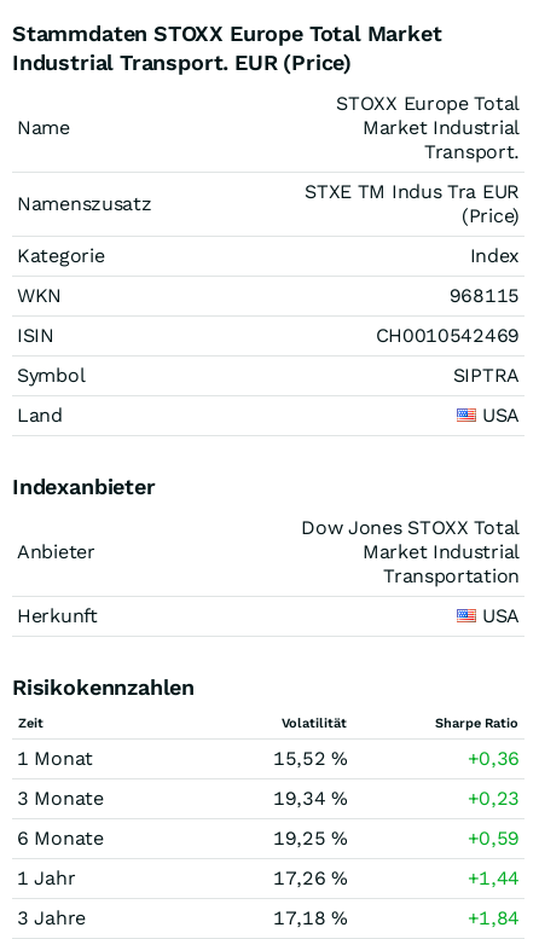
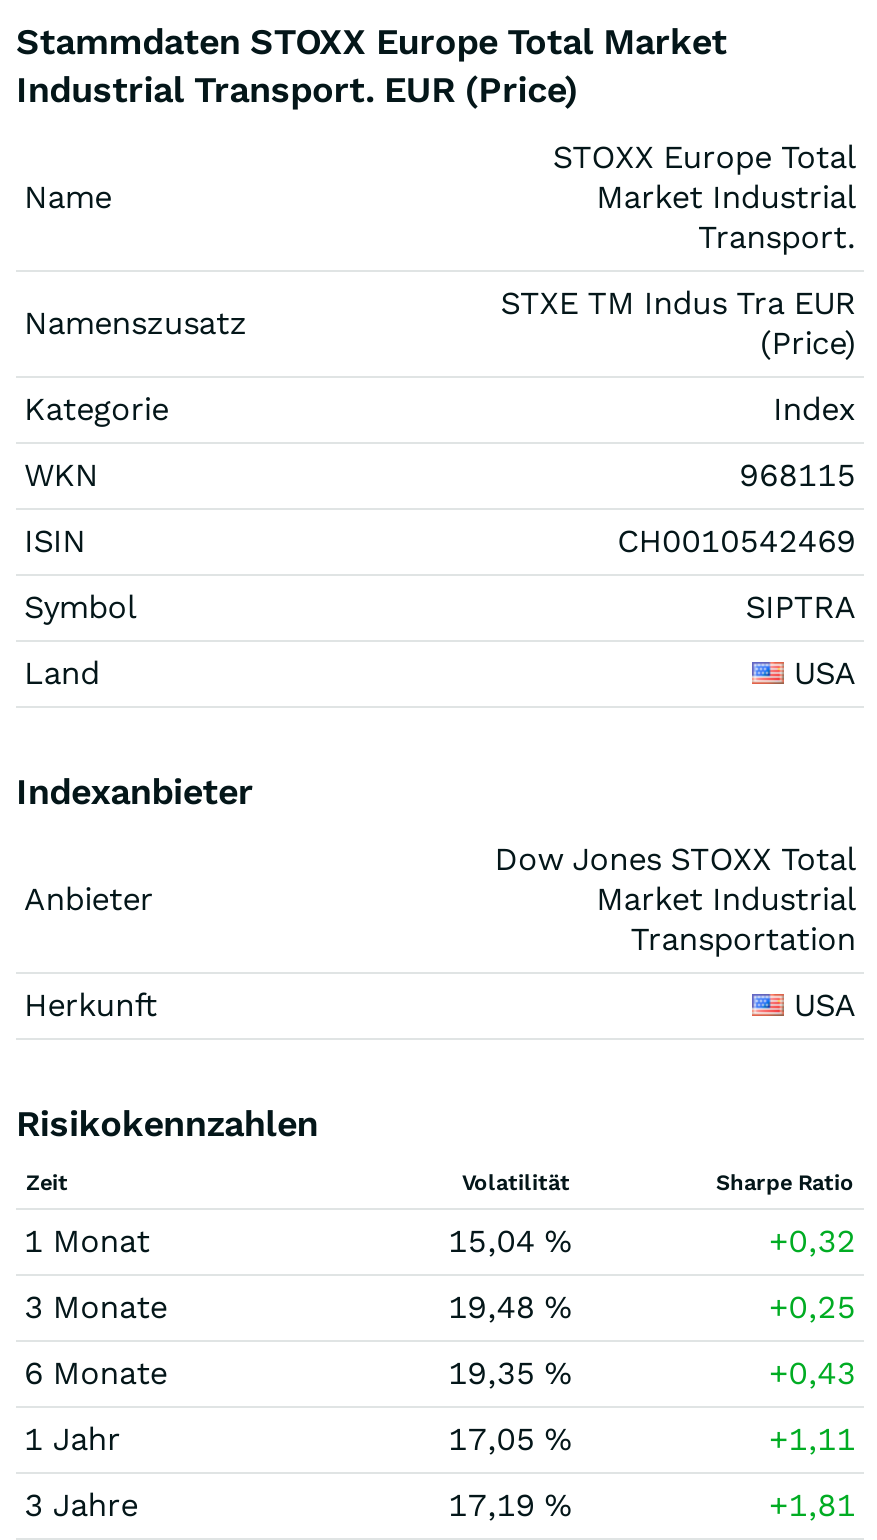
[273,747,348,770] 15,52 % -> [448,1222,572,1260] 15,04 %
[467,747,520,770] +0,36 -> [769,1222,856,1260] +0,32
[273,787,348,810] 19,34 % -> [448,1288,572,1326] 19,48 %
[467,787,520,810] +0,23 -> [769,1288,856,1326] +0,25
[273,827,348,850] 19,25 % -> [448,1354,572,1392] 19,35 %
[467,827,520,850] +0,59 -> [769,1354,856,1392] +0,43
[273,866,348,889] 17,26 % -> [448,1420,572,1458] 17,05 %
[467,866,520,889] +1,44 -> [769,1420,856,1458] +1,11
[273,906,348,929] 17,18 % -> [448,1486,572,1524] 17,19 %
[467,906,520,929] +1,84 -> [769,1486,856,1524] +1,81

